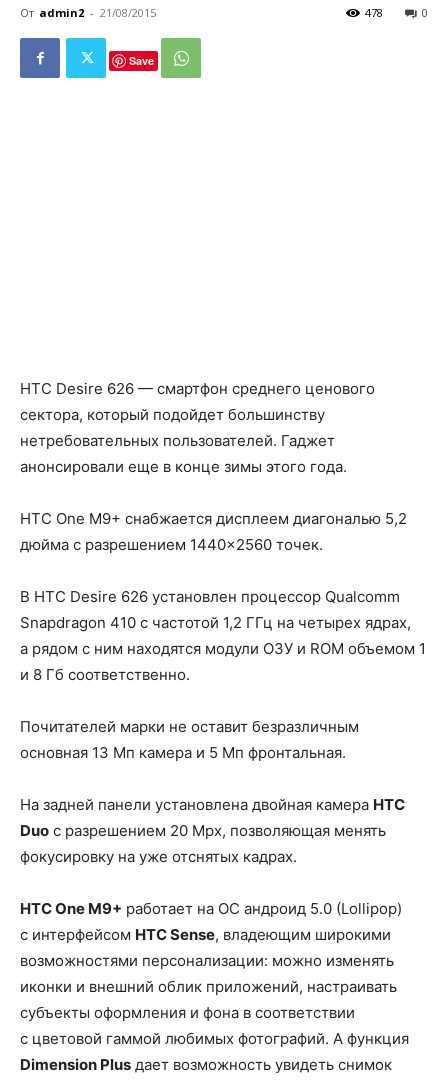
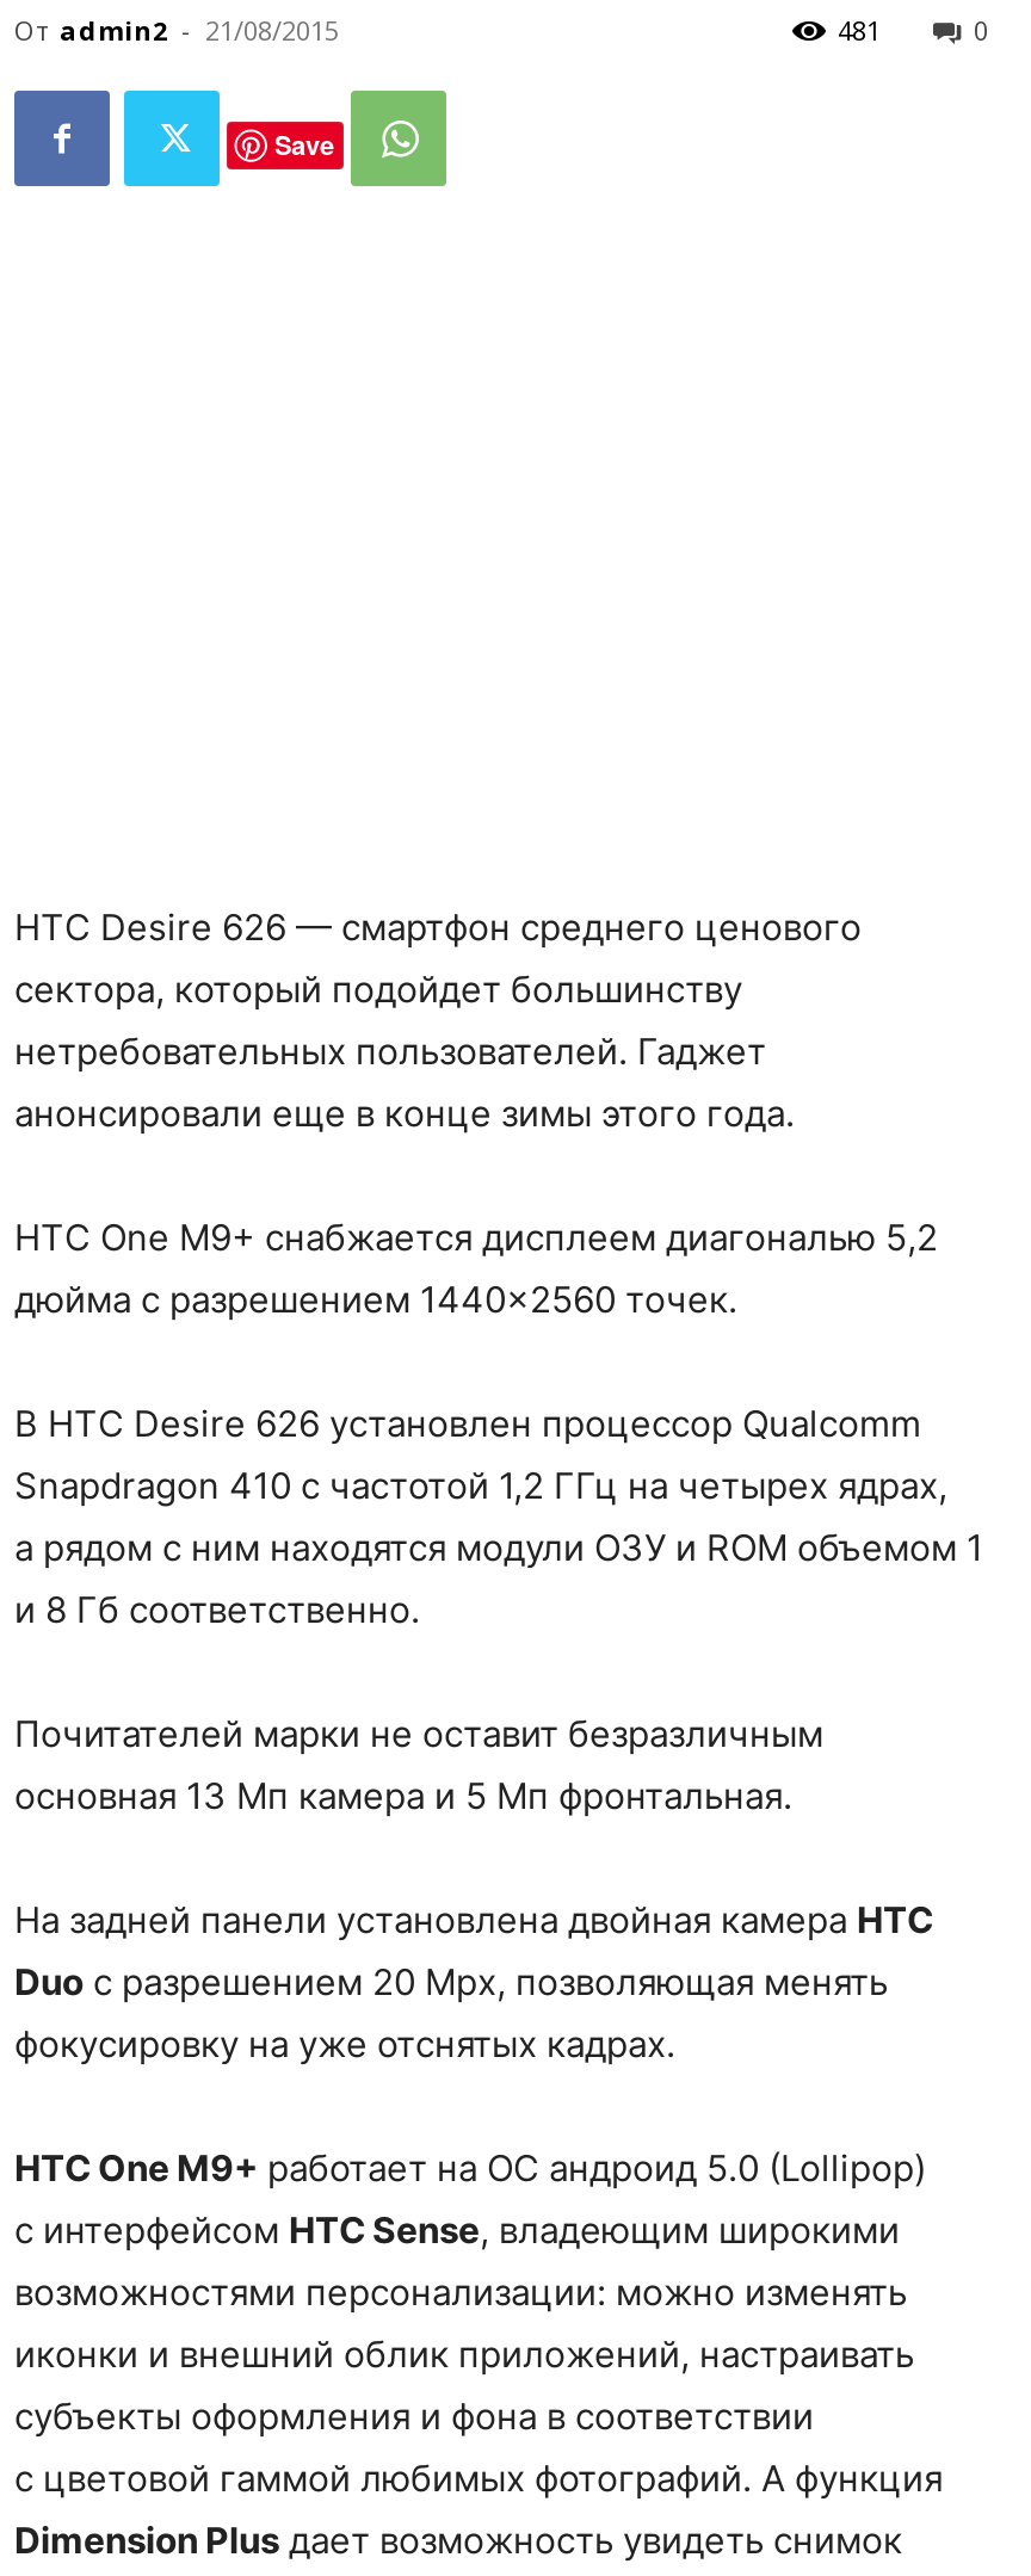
[365,5,383,20] 478 -> [838,12,881,48] 481

